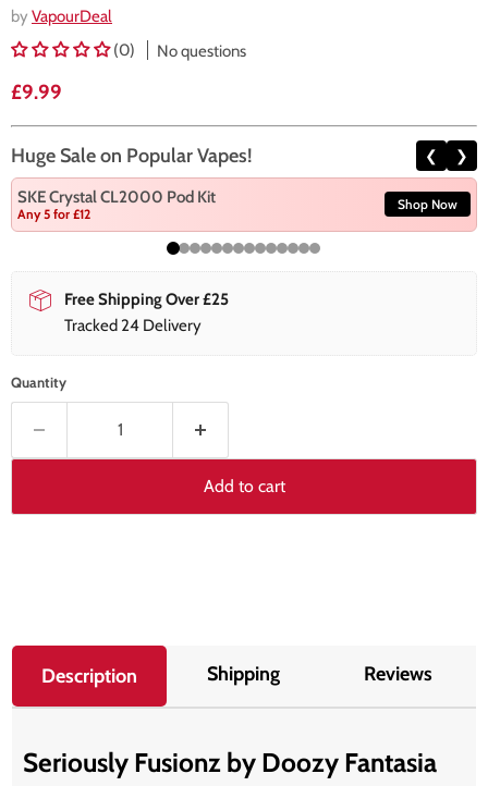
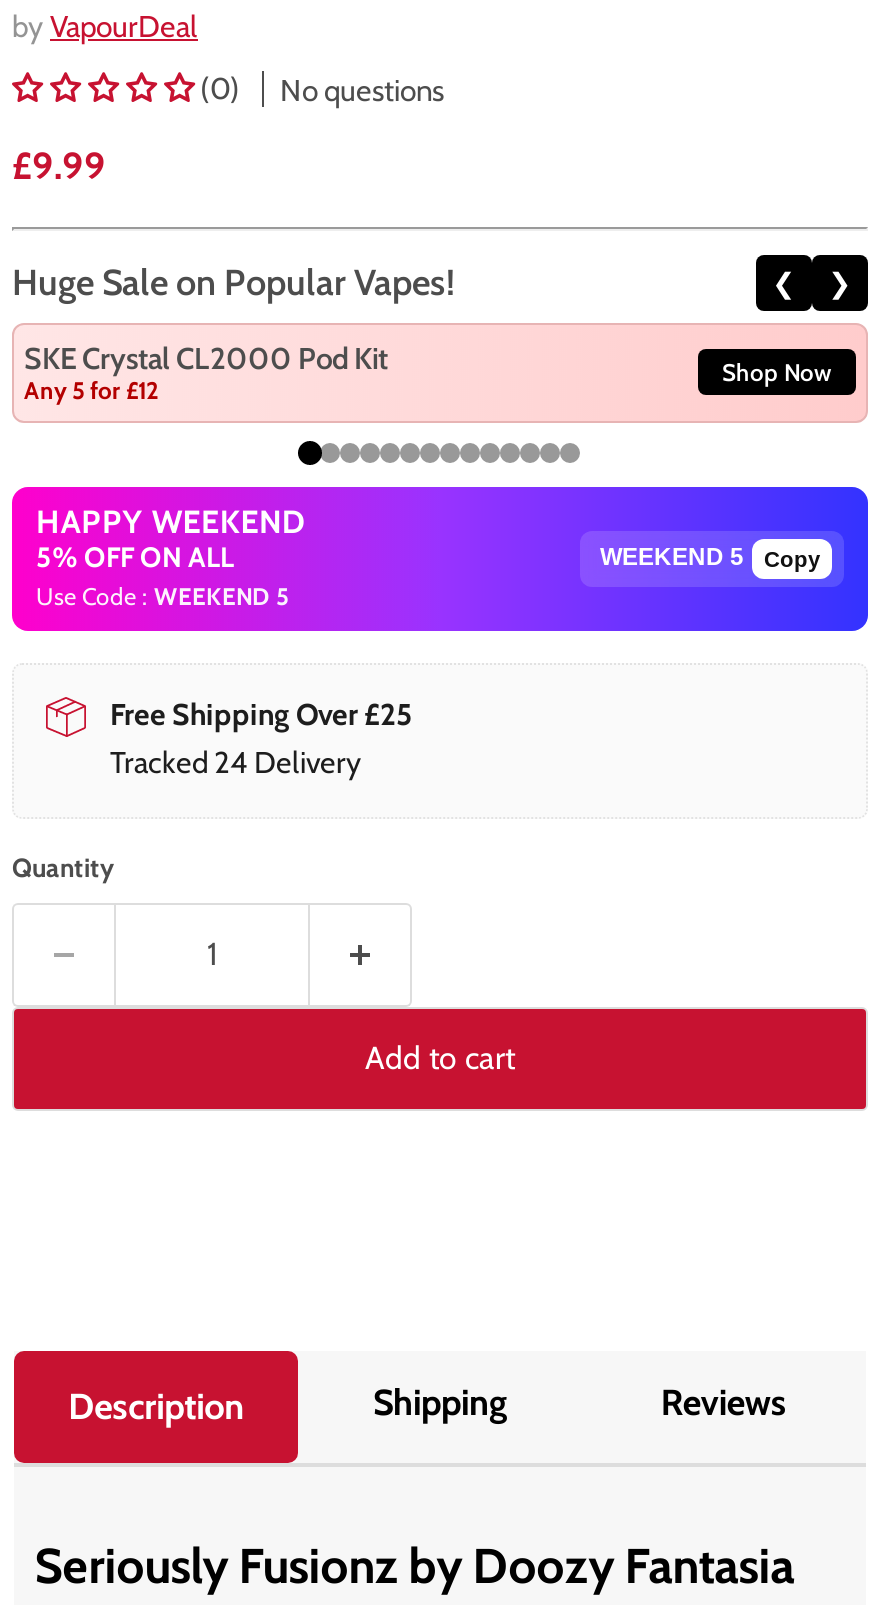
none -> [14,485,870,633] [image] | HAPPY WEEKEND | 5% OFF ON ALL | Use Code : WEEKEND 5
none -> [764,547,820,571] Copy

